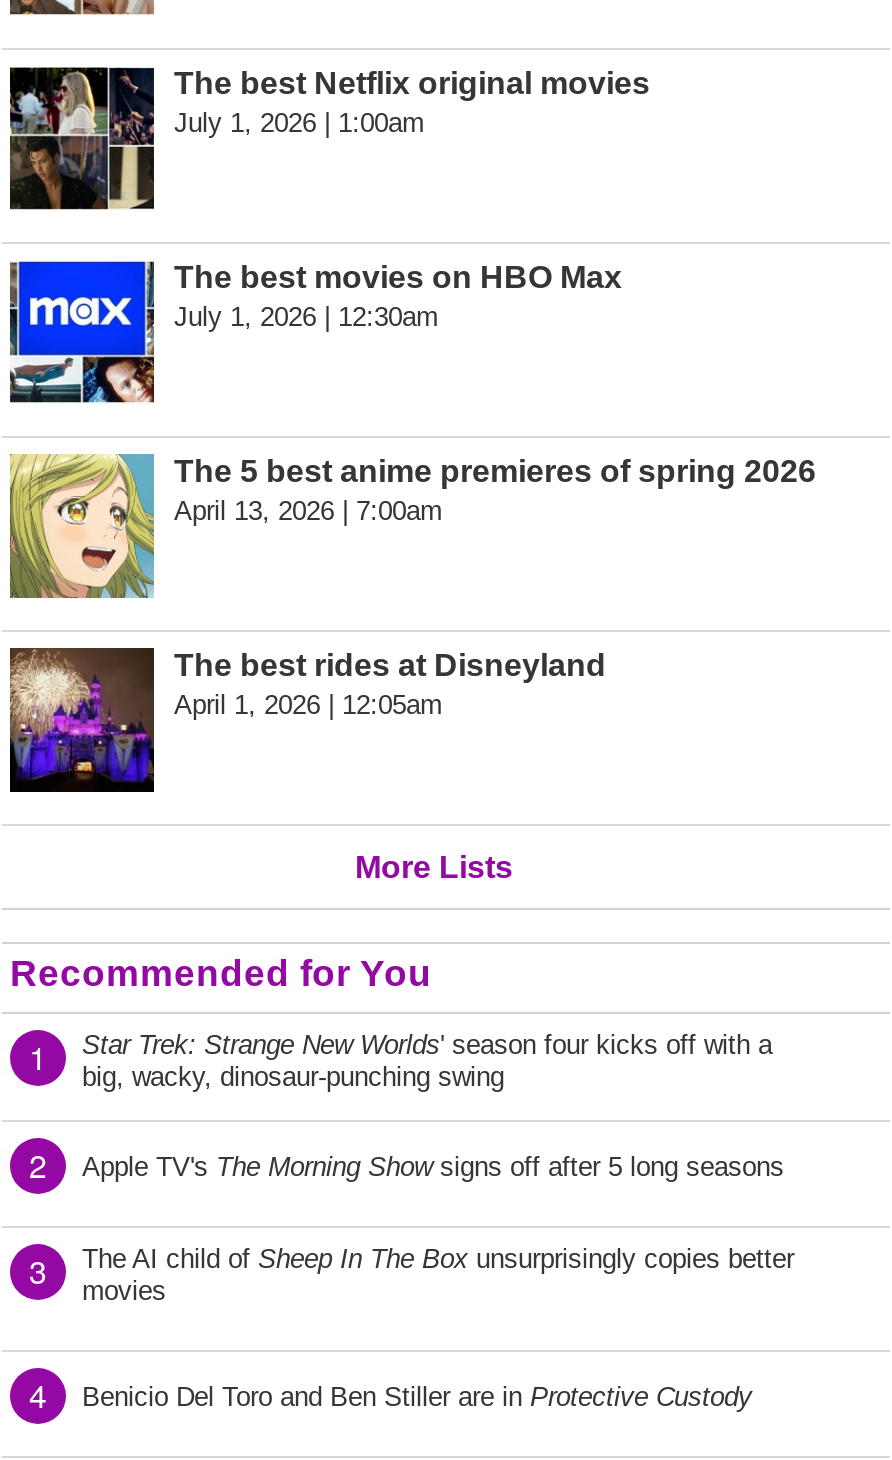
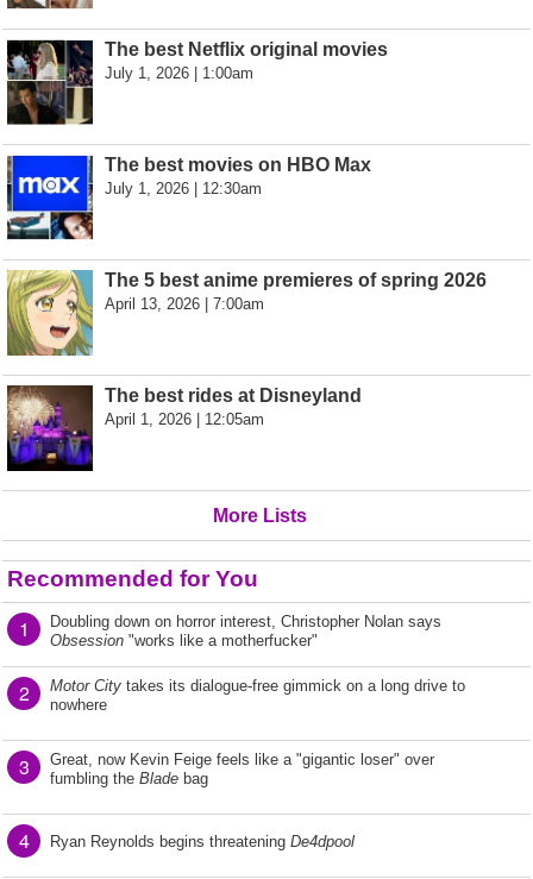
[82,1030,772,1092] Star Trek: Strange New Worlds ' season four kicks off with a | big, wacky, dinosaur-punching swing -> [50,613,441,649] Doubling down on horror interest, Christopher Nolan says | Obsession "works like a motherfucker"
[82,1152,784,1182] Apple TV's The Morning Show signs off after 5 long seasons -> [50,677,465,714] Motor City takes its dialogue-free gimmick on a long drive to | nowhere
[82,1244,794,1306] The AI child of Sheep In The Box unsurprisingly copies better | movies -> [50,751,434,787] Great, now Kevin Feige feels like a "gigantic loser" over | fumbling the Blade bag
[82,1382,752,1412] Benicio Del Toro and Ben Stiller are in Protective Custody -> [50,833,355,850] Ryan Reynolds begins threatening De4dpool

